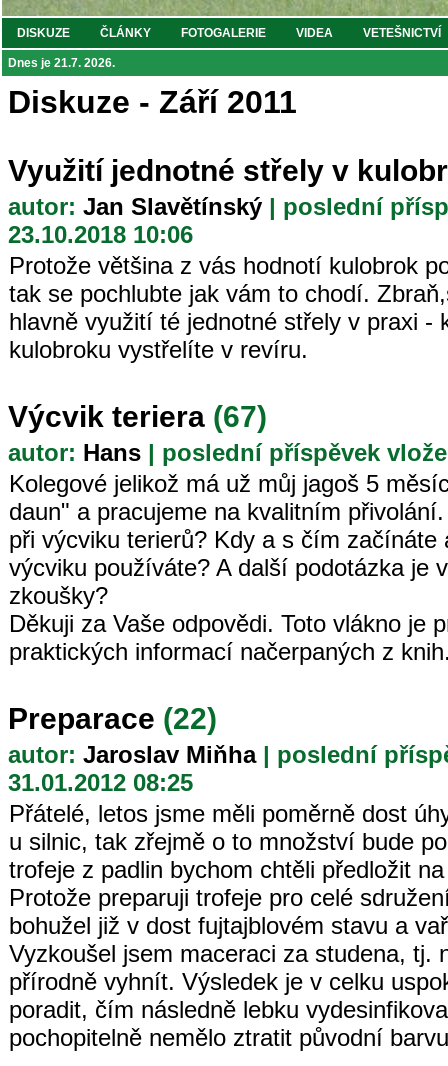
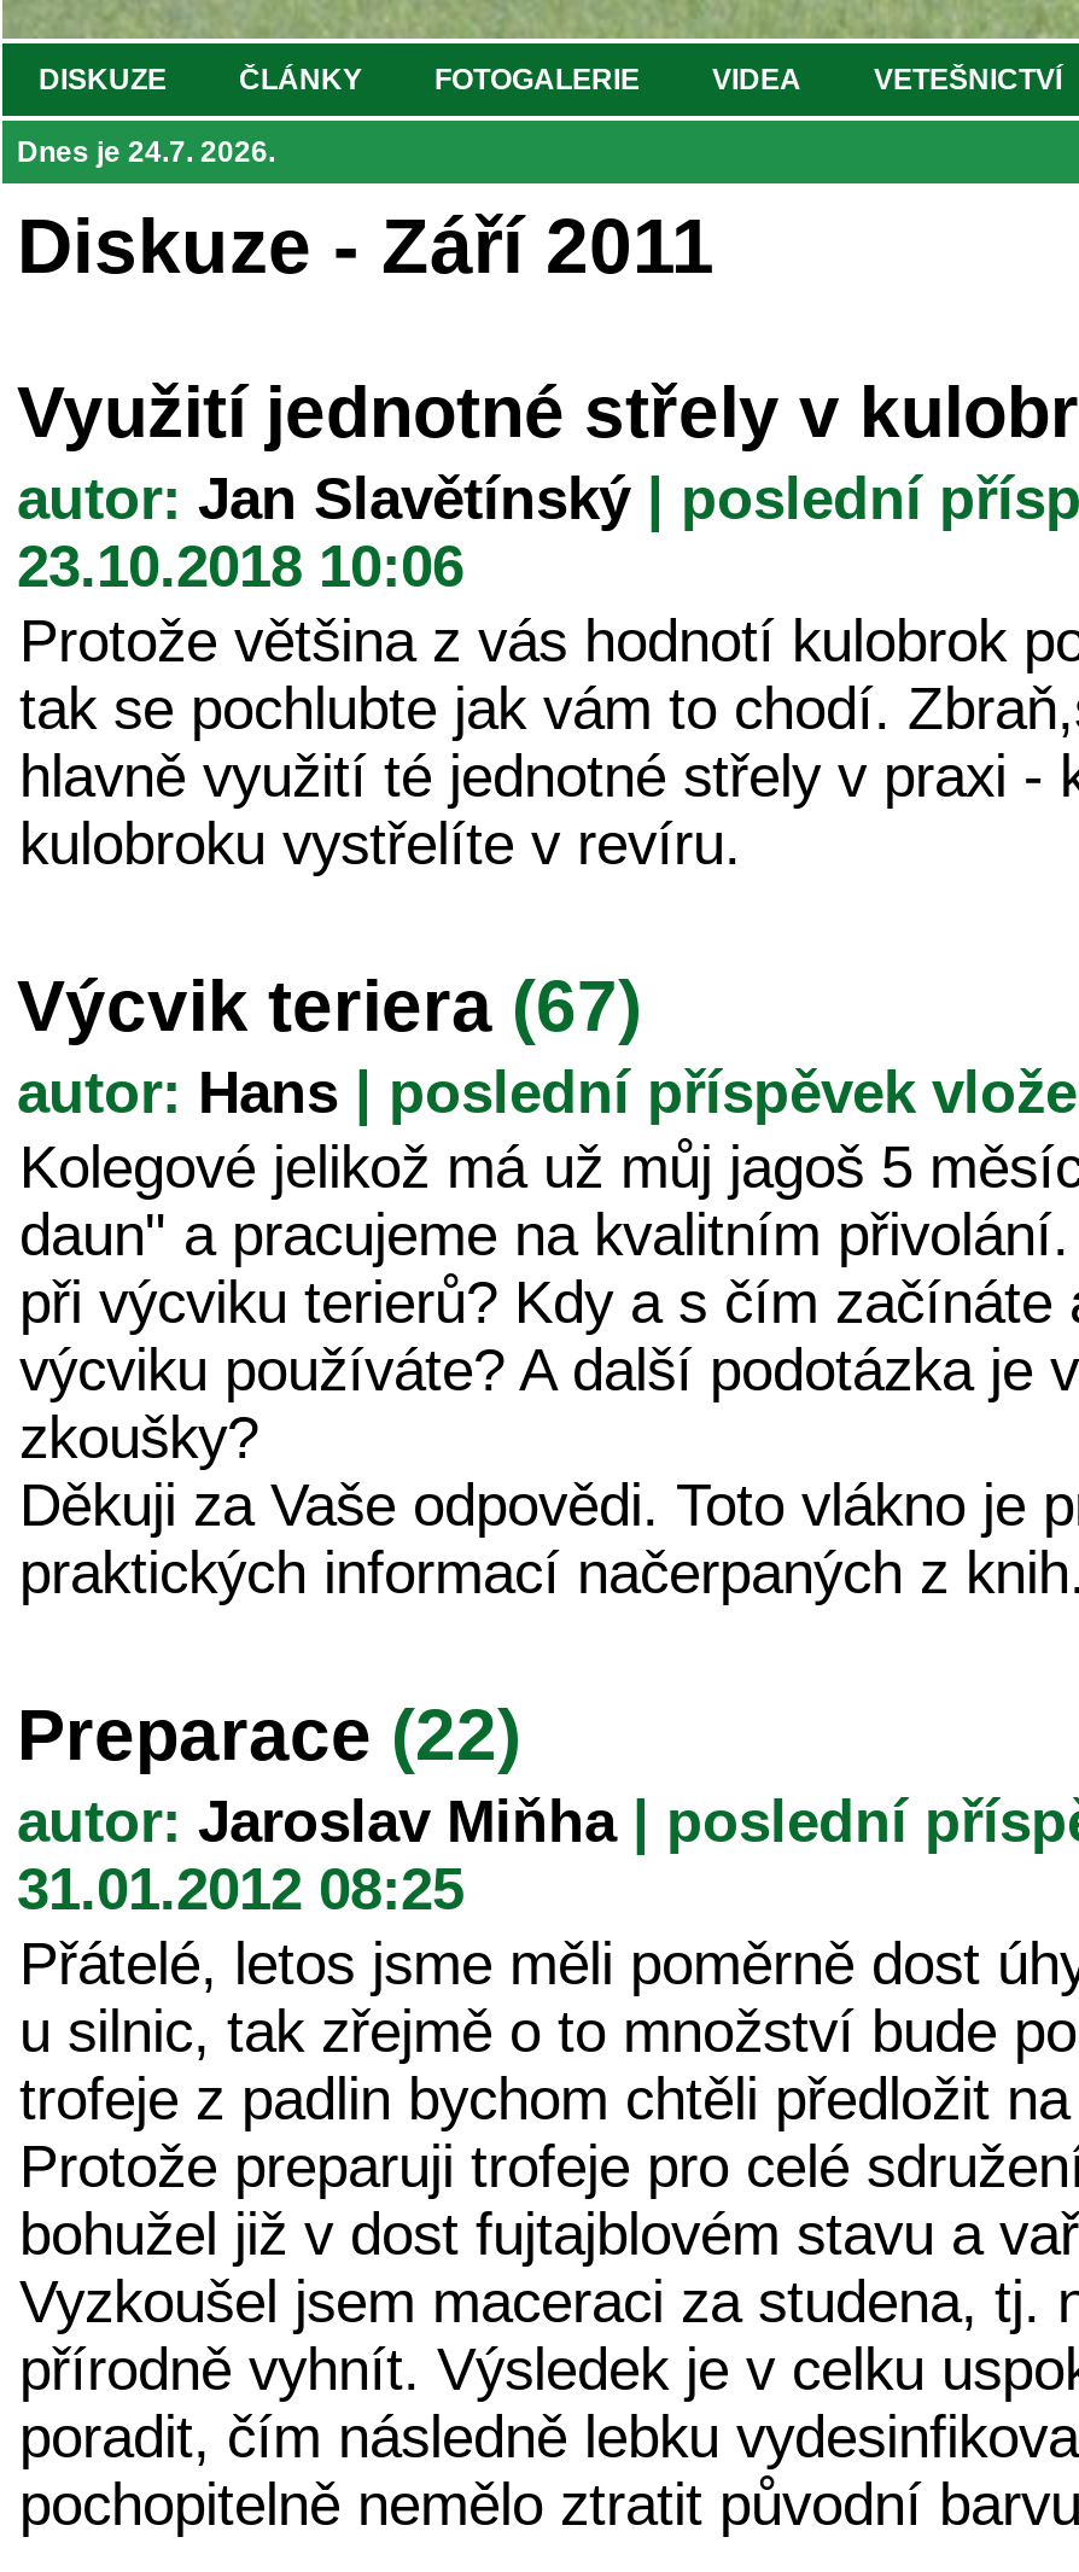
[8,56,115,70] Dnes je 21.7. 2026. -> [17,135,275,169] Dnes je 24.7. 2026.

